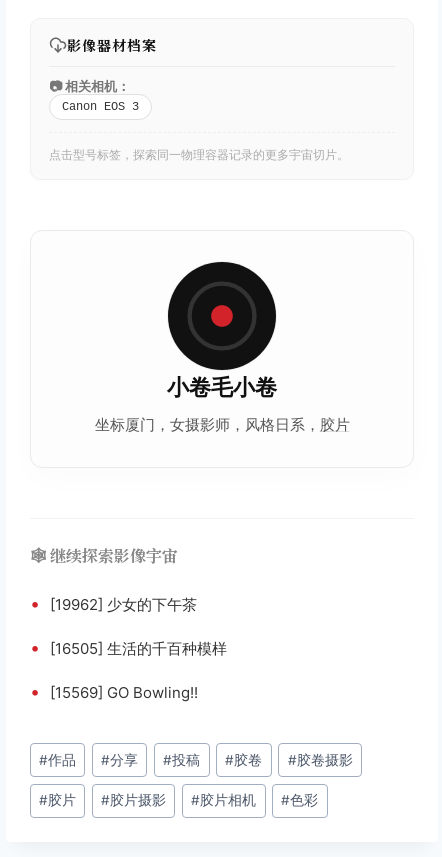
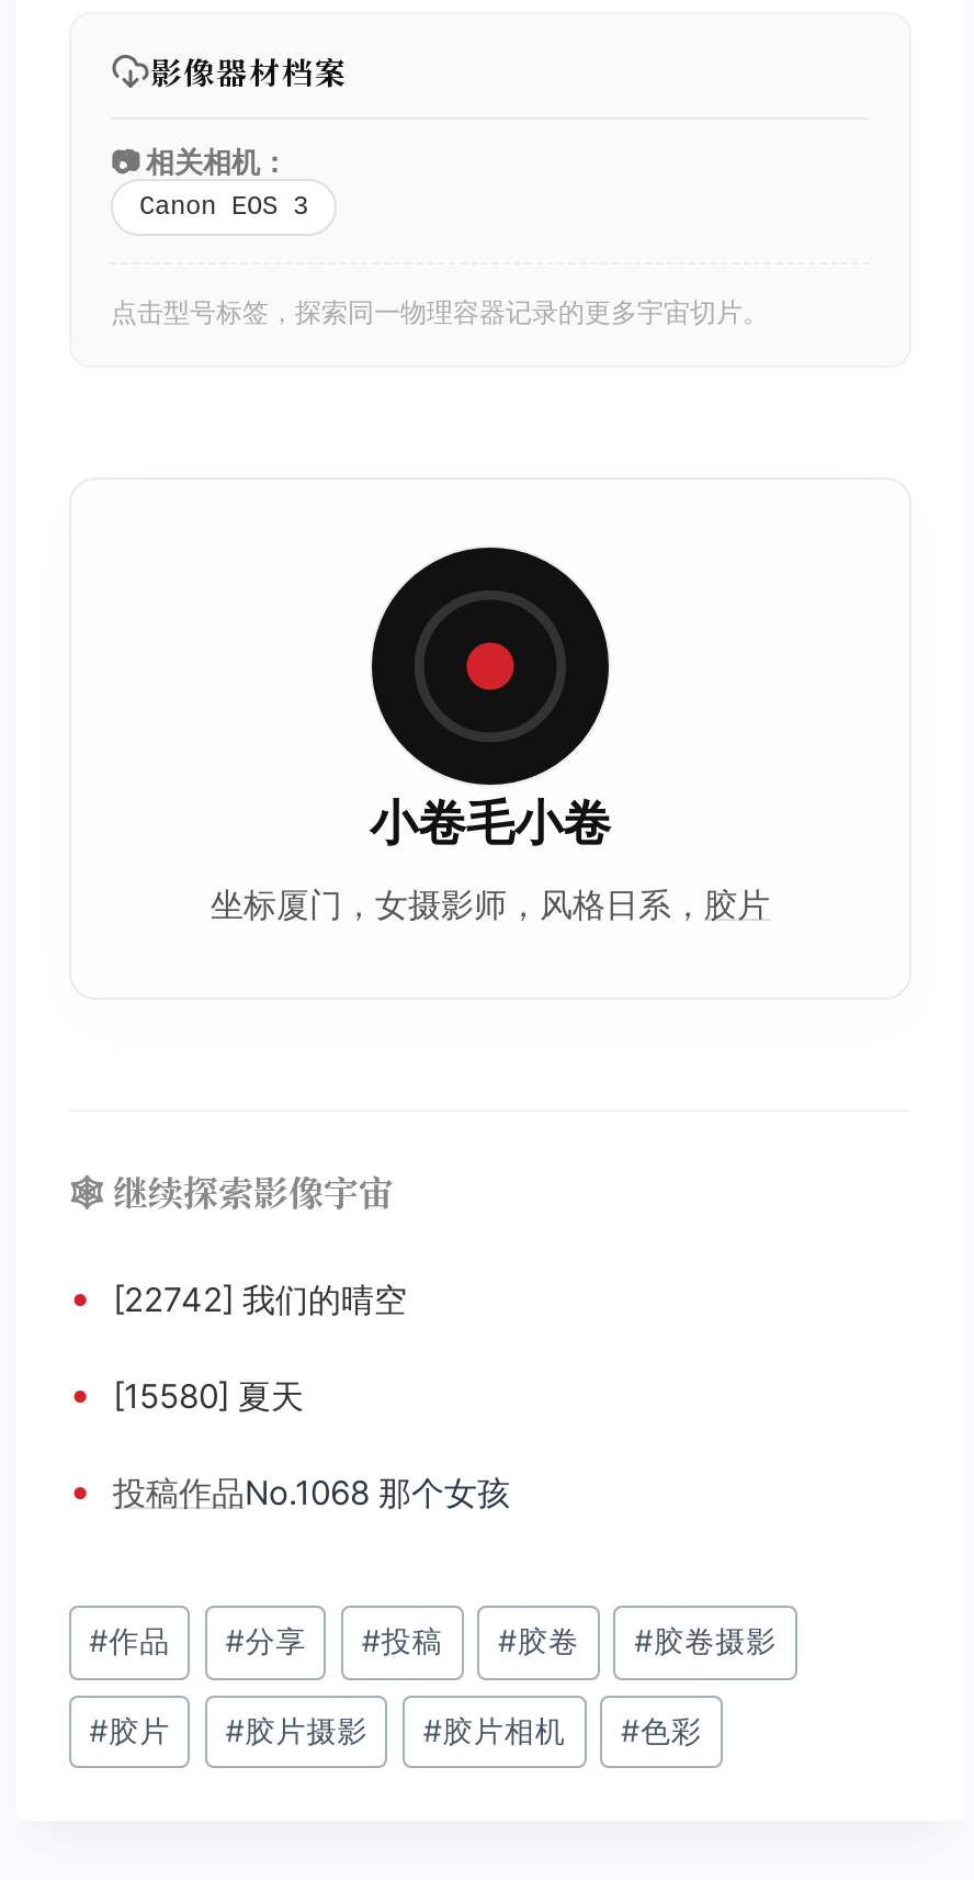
[30,592,197,613] • [19962] 少女的下午茶 -> [69,1274,407,1320] • [22742] 我们的晴空
[30,636,227,657] • [16505] 生活的千百种模样 -> [69,1371,304,1417] • [15580] 夏天
[30,680,198,701] • [15569] GO Bowling!! -> [69,1467,510,1513] • 投稿作品No.1068 那个女孩

